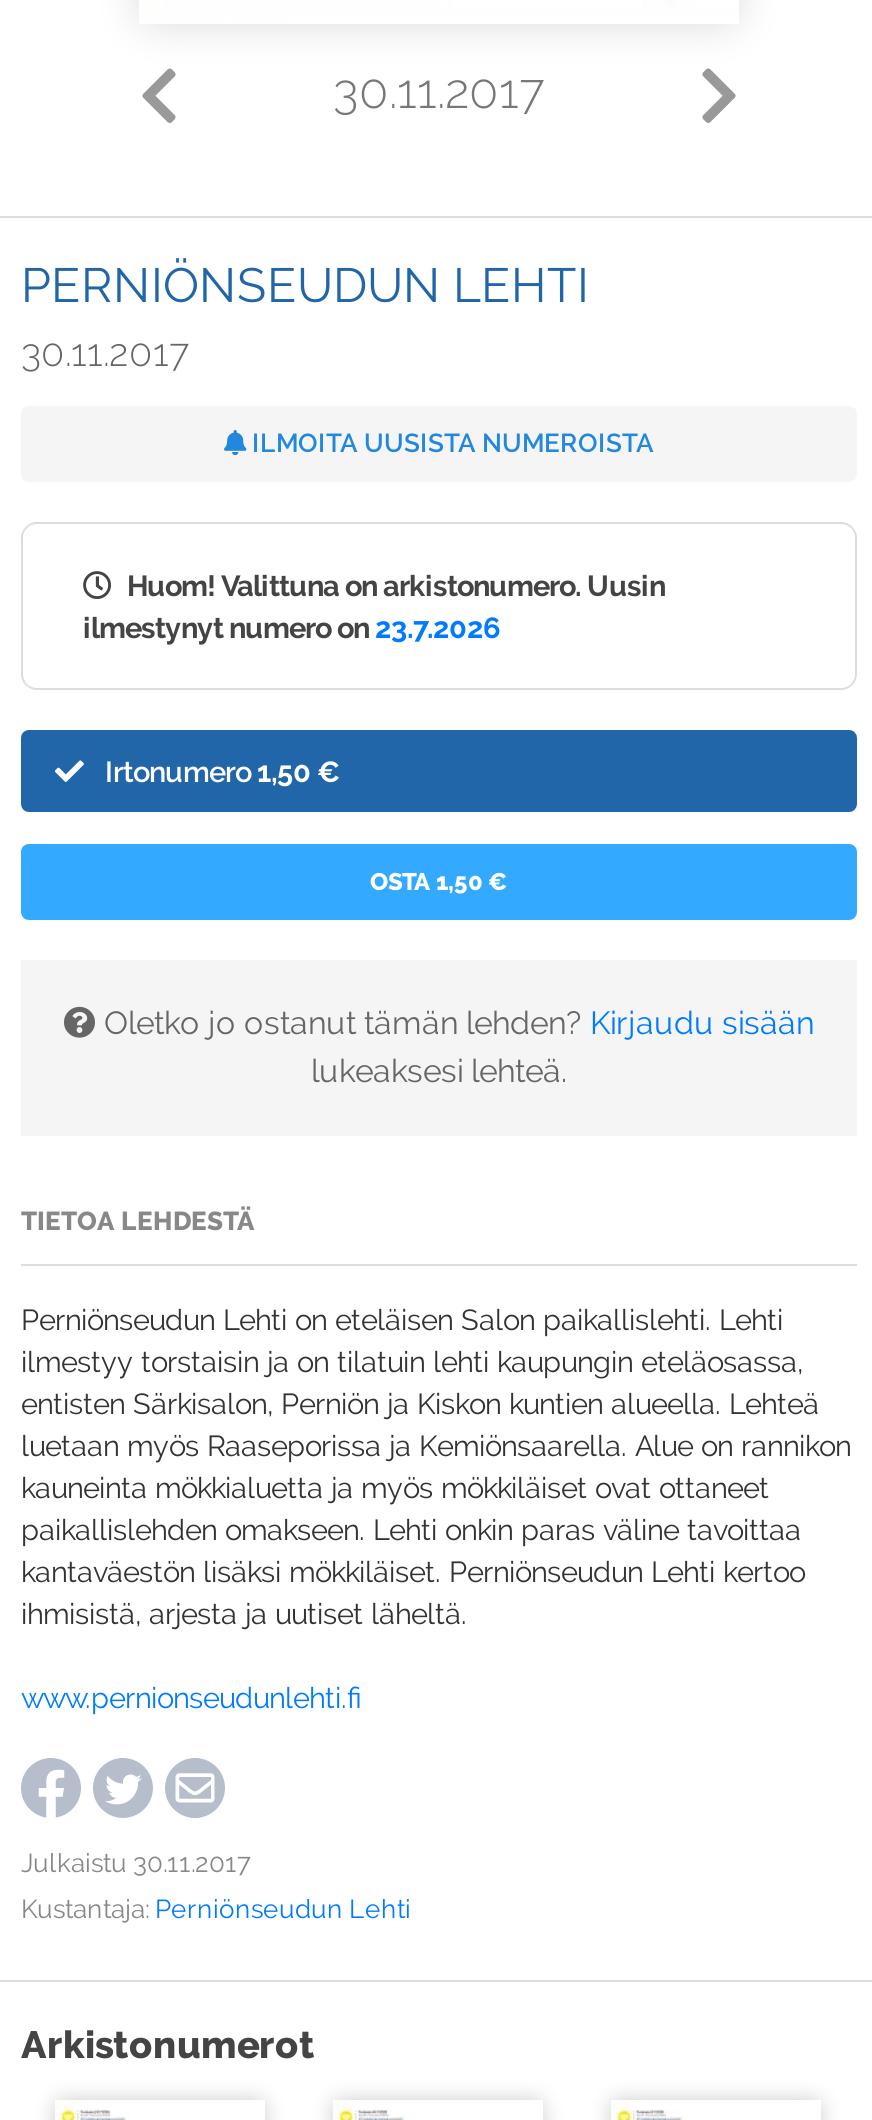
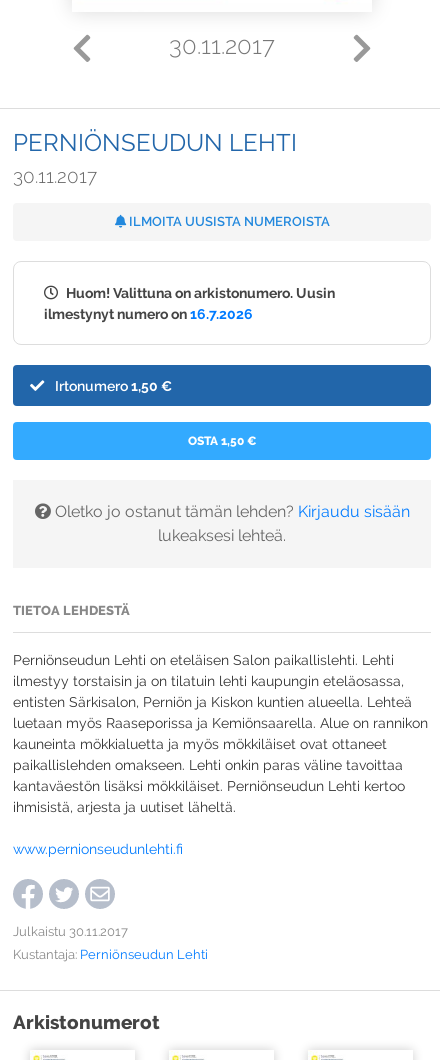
[83,610,501,644] ilmestynyt numero on 23.7.2026 -> [44,305,253,322] ilmestynyt numero on 16.7.2026

